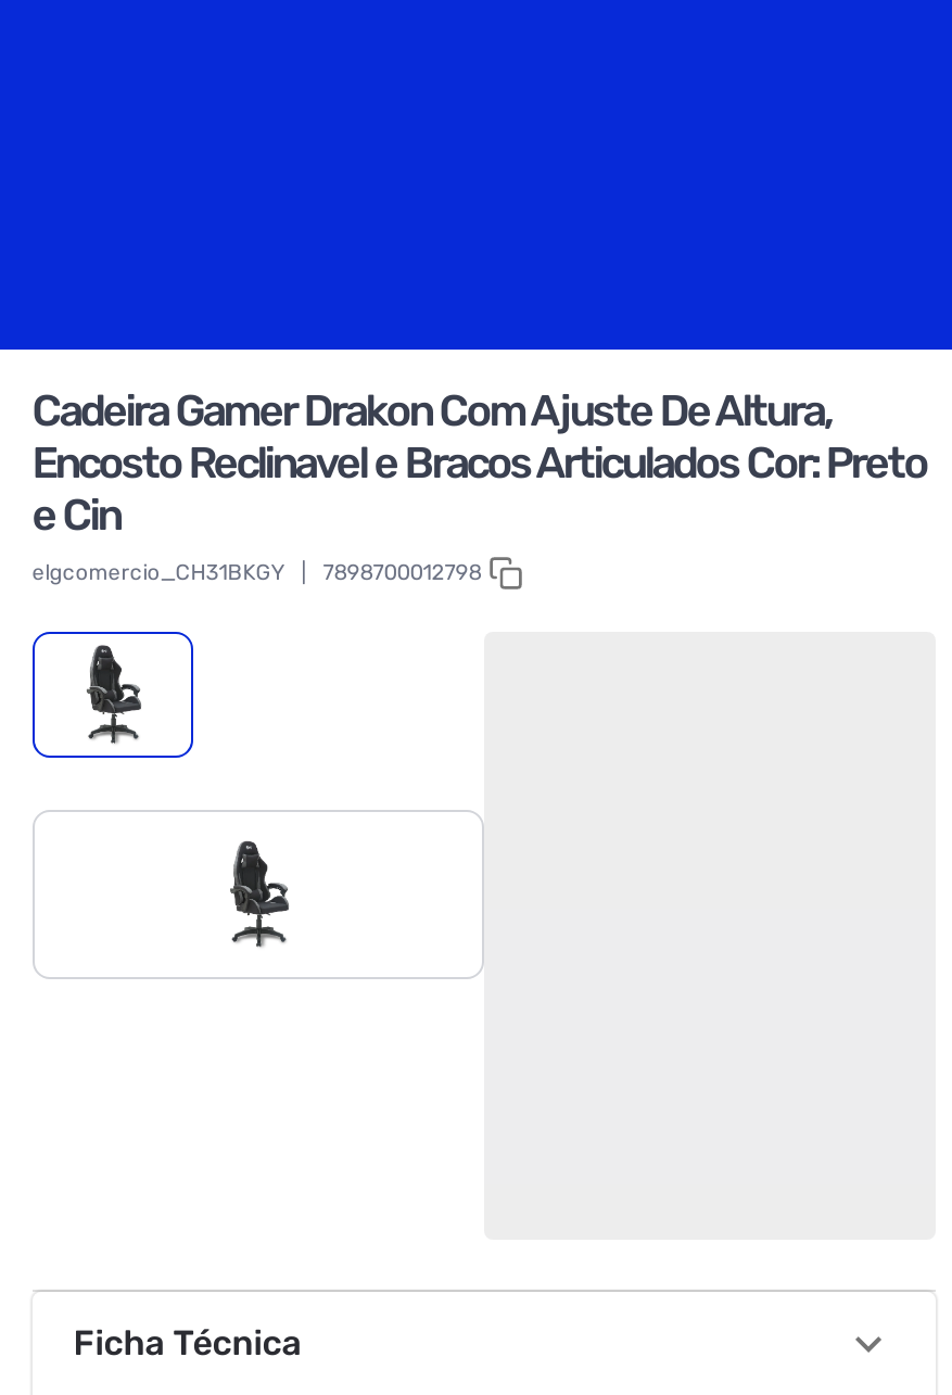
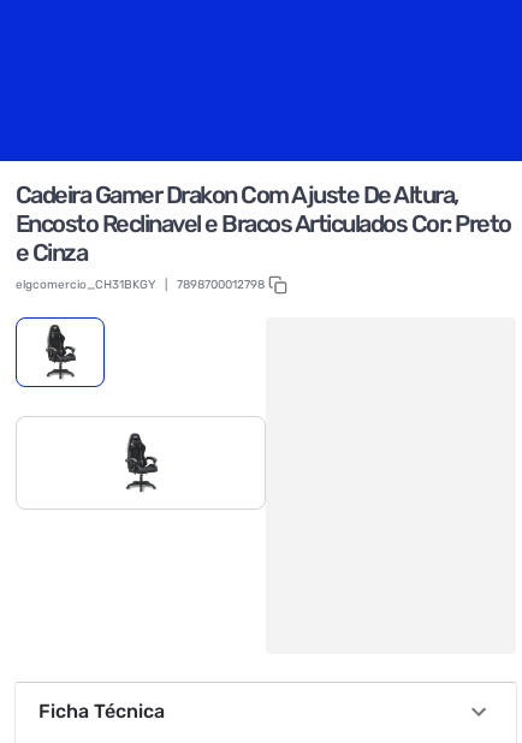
[32,489,120,541] e Cin -> [15,238,87,267] e Cinza

